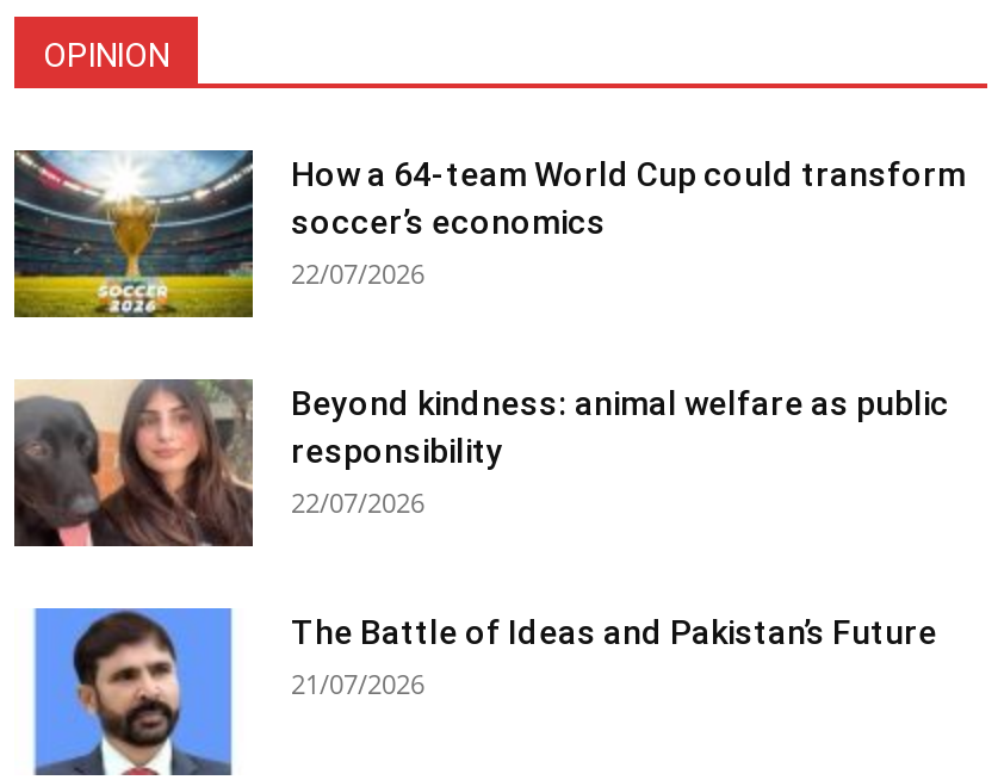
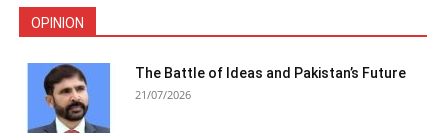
[12,148,966,521] [image] | How a 64-team World Cup could transform | soccer’s economics | 22/07/2026 | Beyond kindness: animal welfare as public | responsibility | 22/07/2026 -> none
[12,377,255,549] [image] -> none

